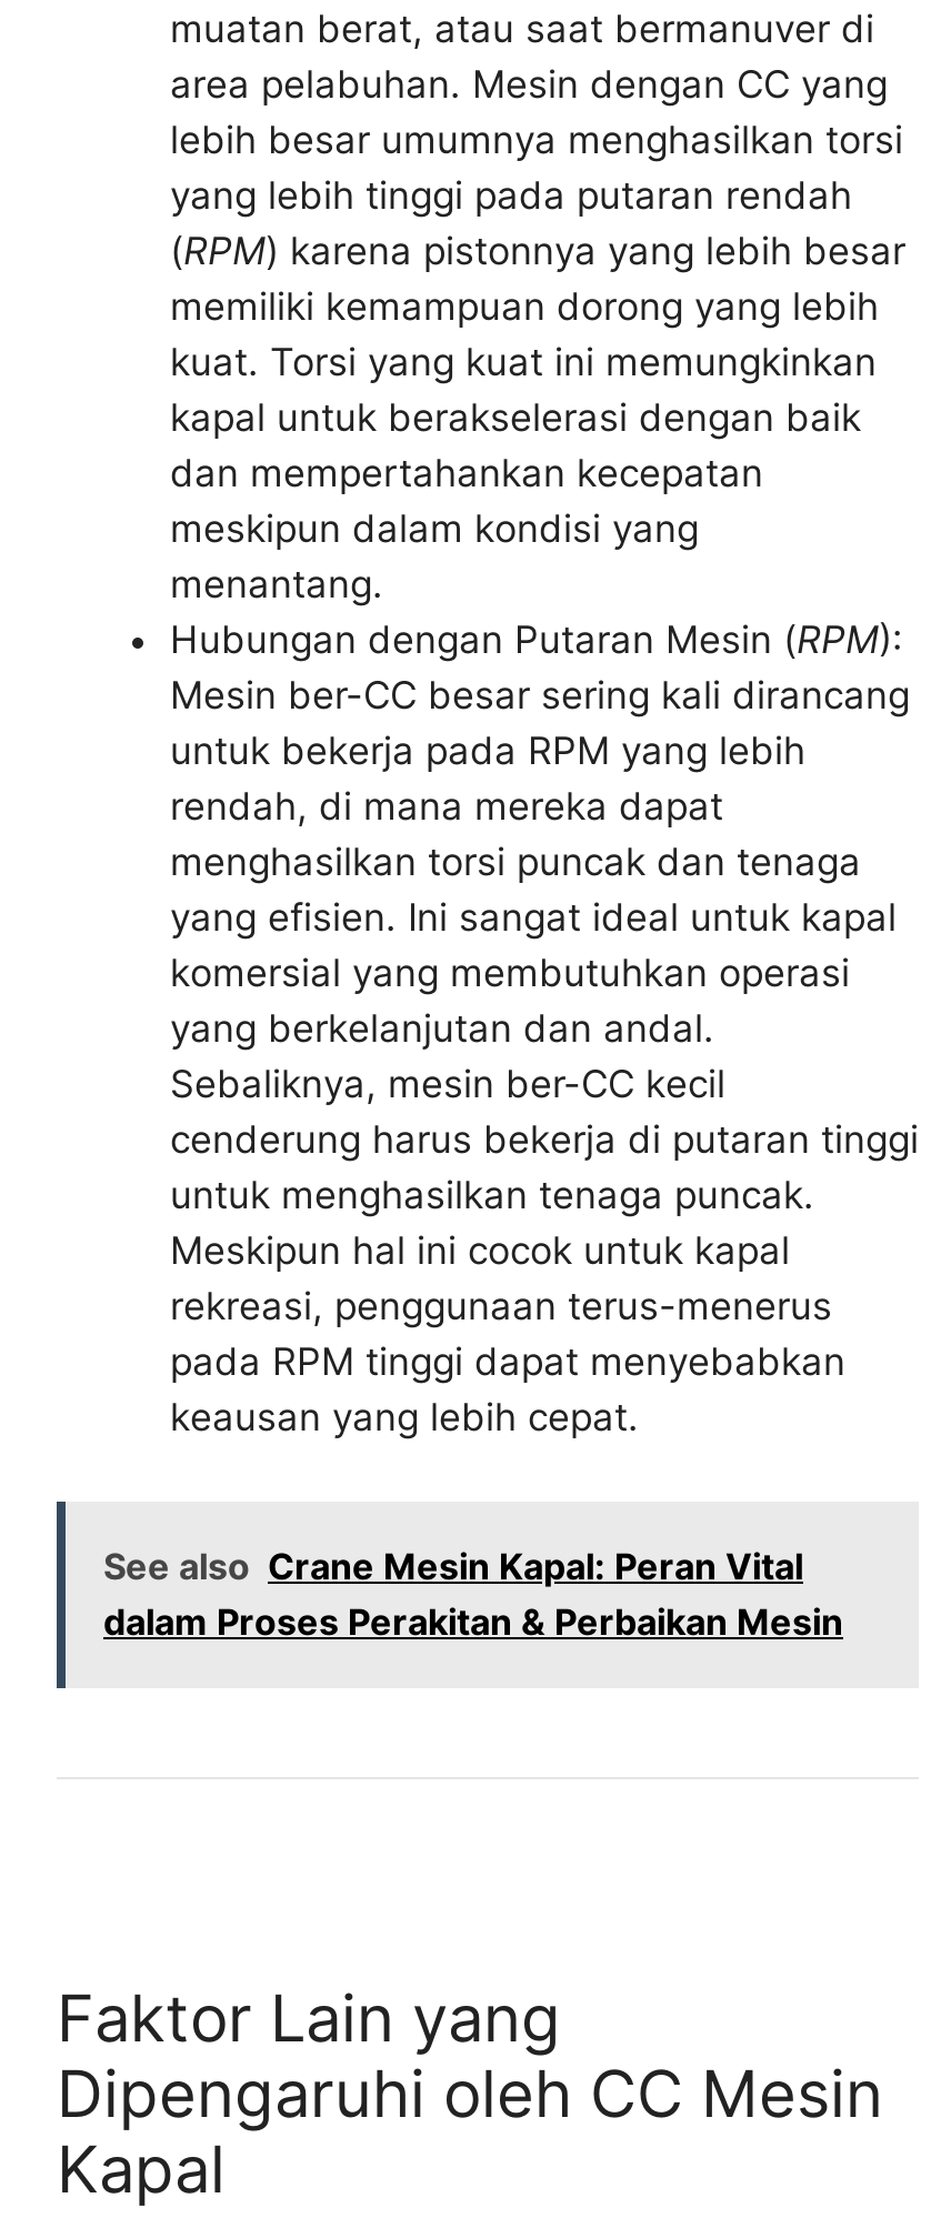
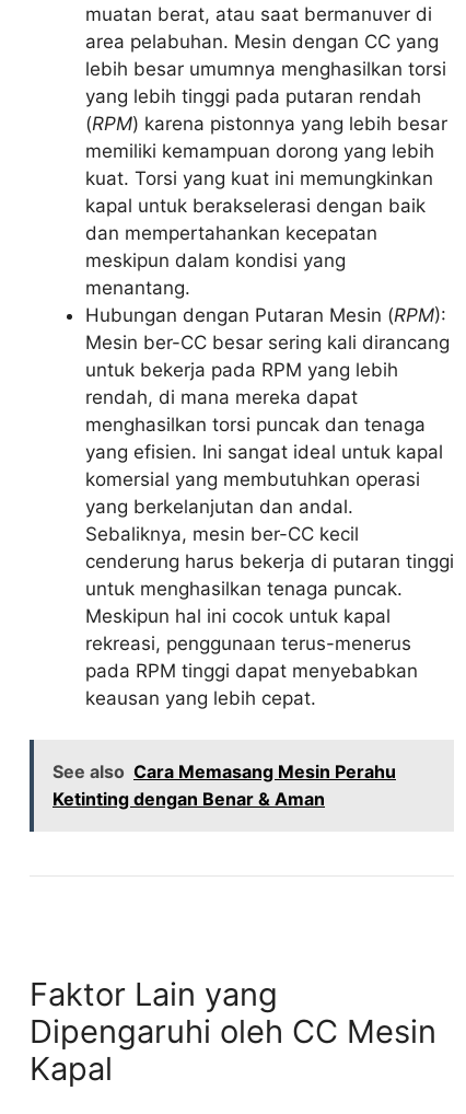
[103,1545,843,1645] See also Crane Mesin Kapal: Peran Vital | dalam Proses Perakitan & Perbaikan Mesin -> [53,761,396,810] See also Cara Memasang Mesin Perahu | Ketinting dengan Benar & Aman

